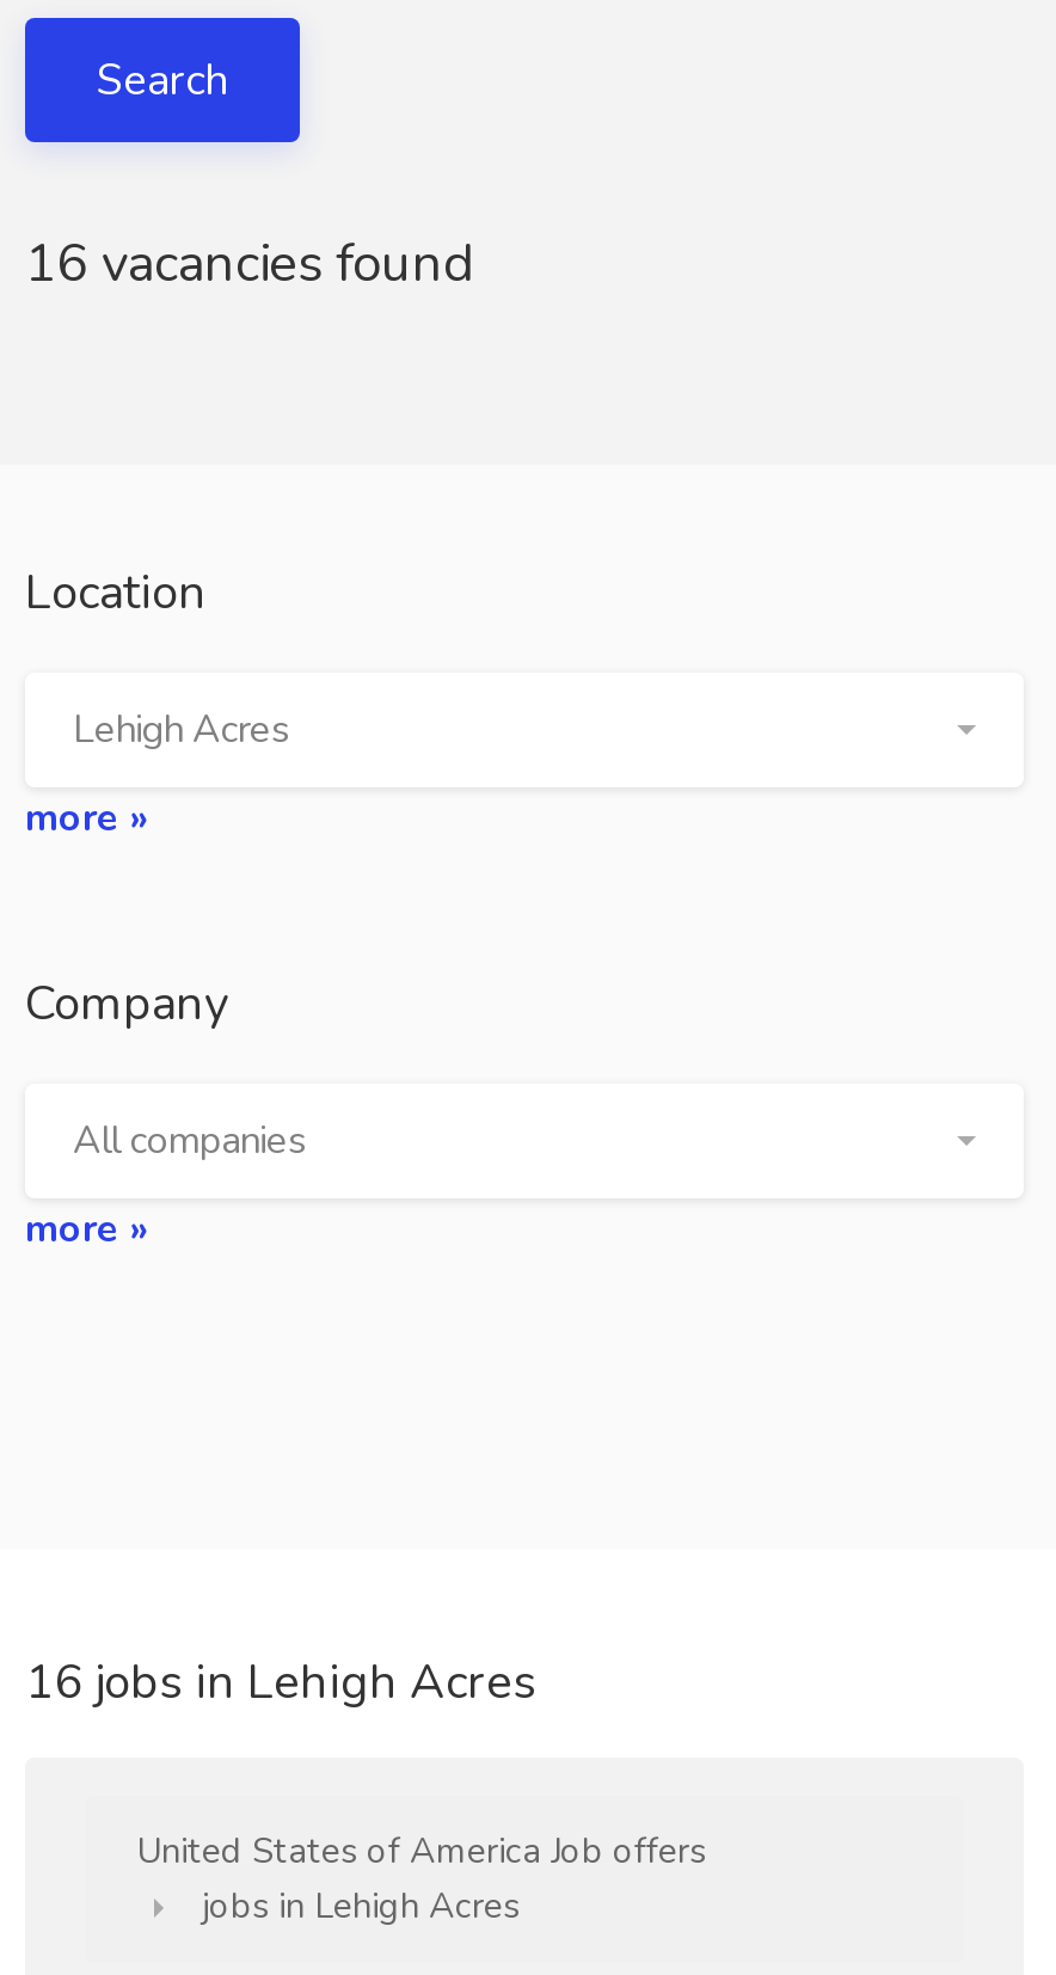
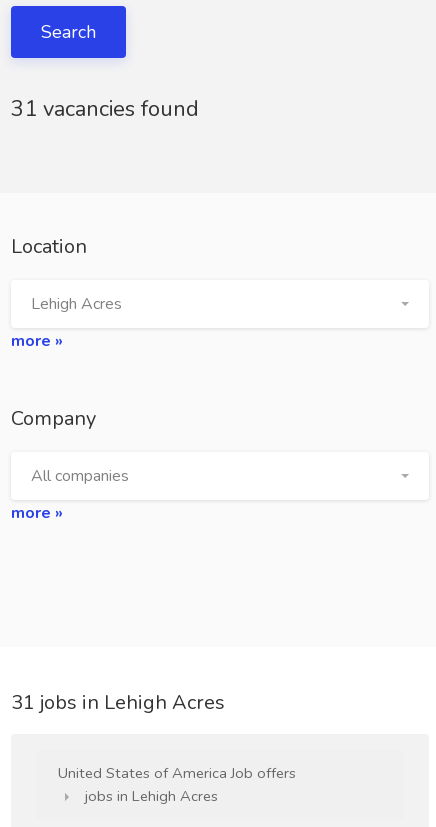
[25,228,474,300] 16 vacancies found -> [11,94,199,124] 31 vacancies found
[25,1650,536,1715] 16 jobs in Lehigh Acres -> [11,689,225,716] 31 jobs in Lehigh Acres

